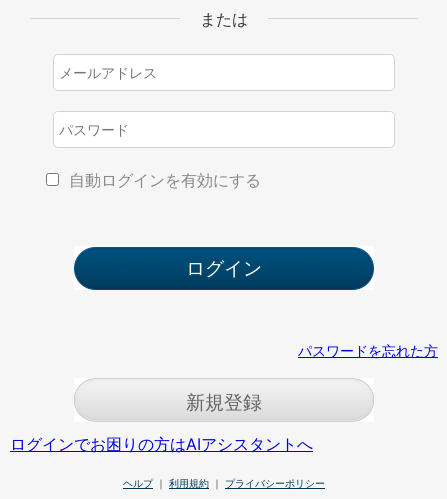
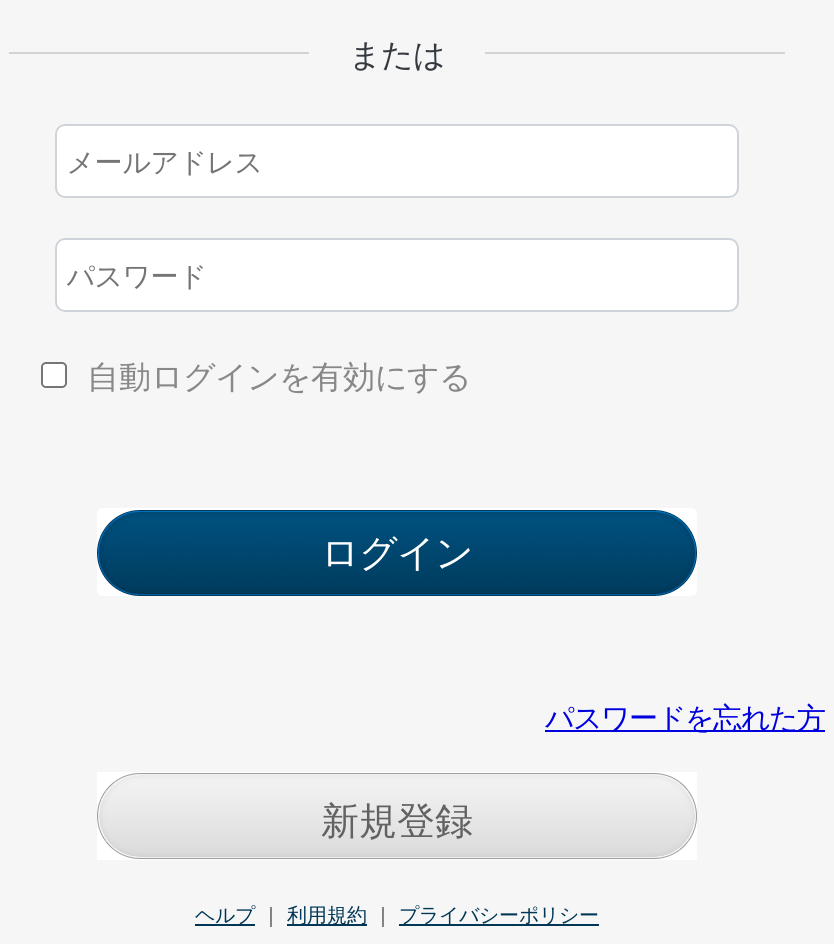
[10,434,313,454] ログインでお困りの方はAIアシスタントへ -> none

